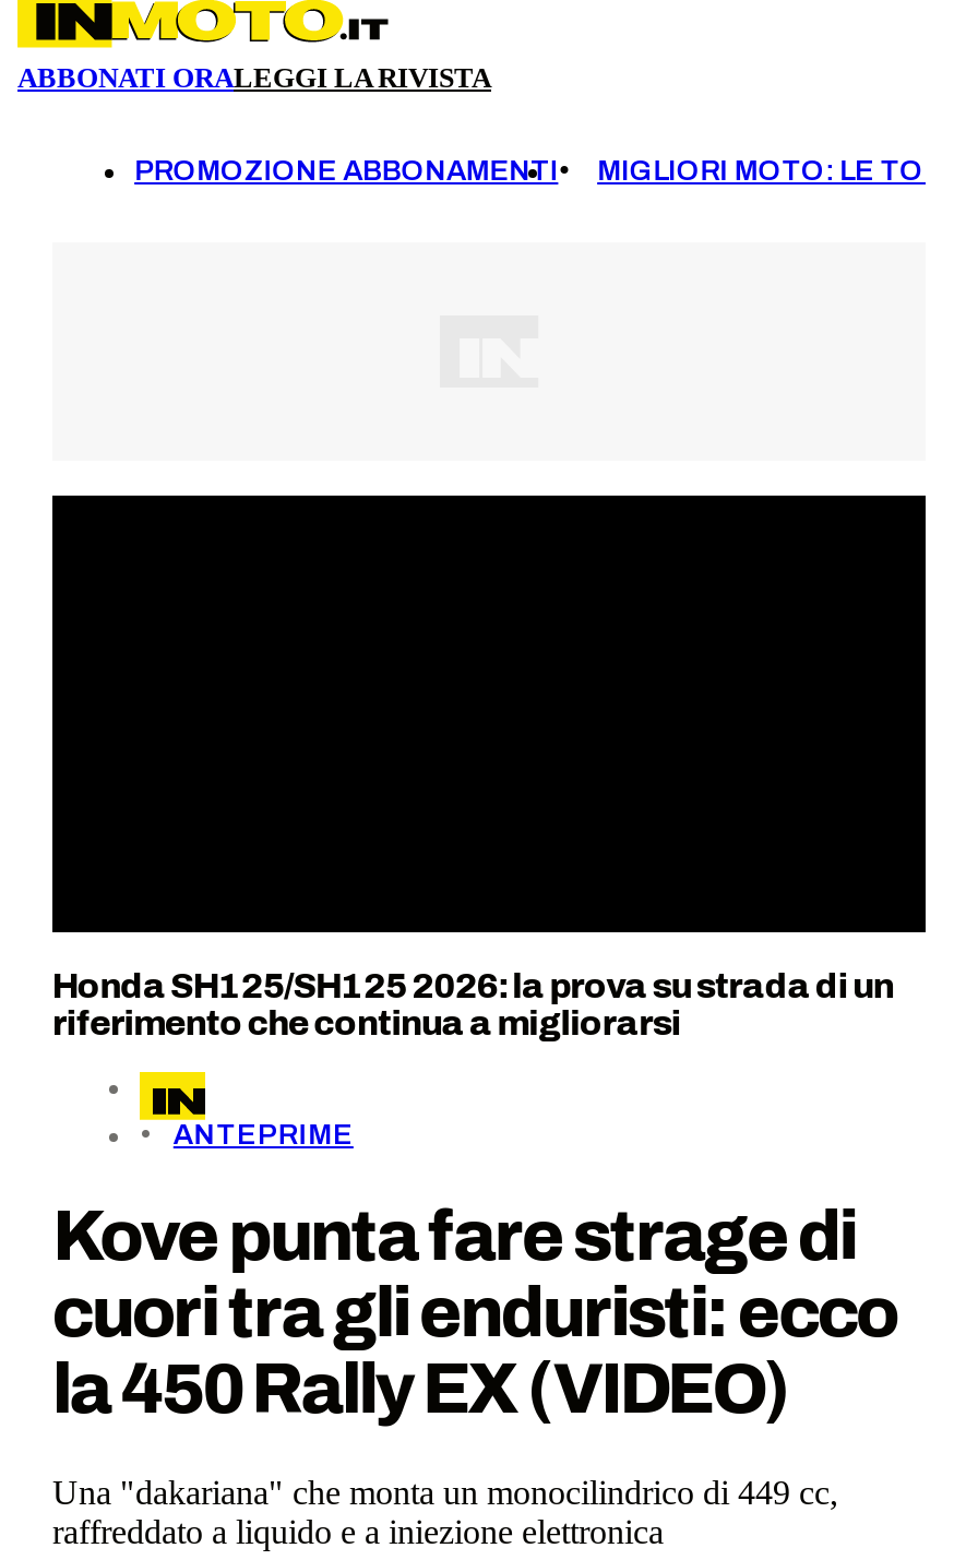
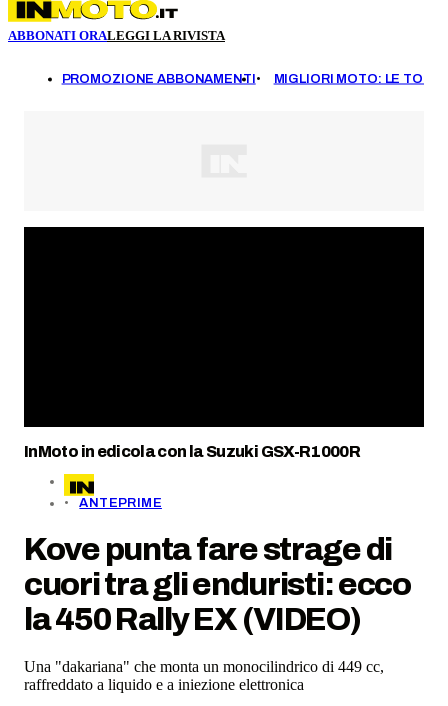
[52,968,894,1042] Honda SH125/SH125 2026: la prova su strada di un | riferimento che continua a migliorarsi -> [24,443,360,460] InMoto in edicola con la Suzuki GSX-R1000R

